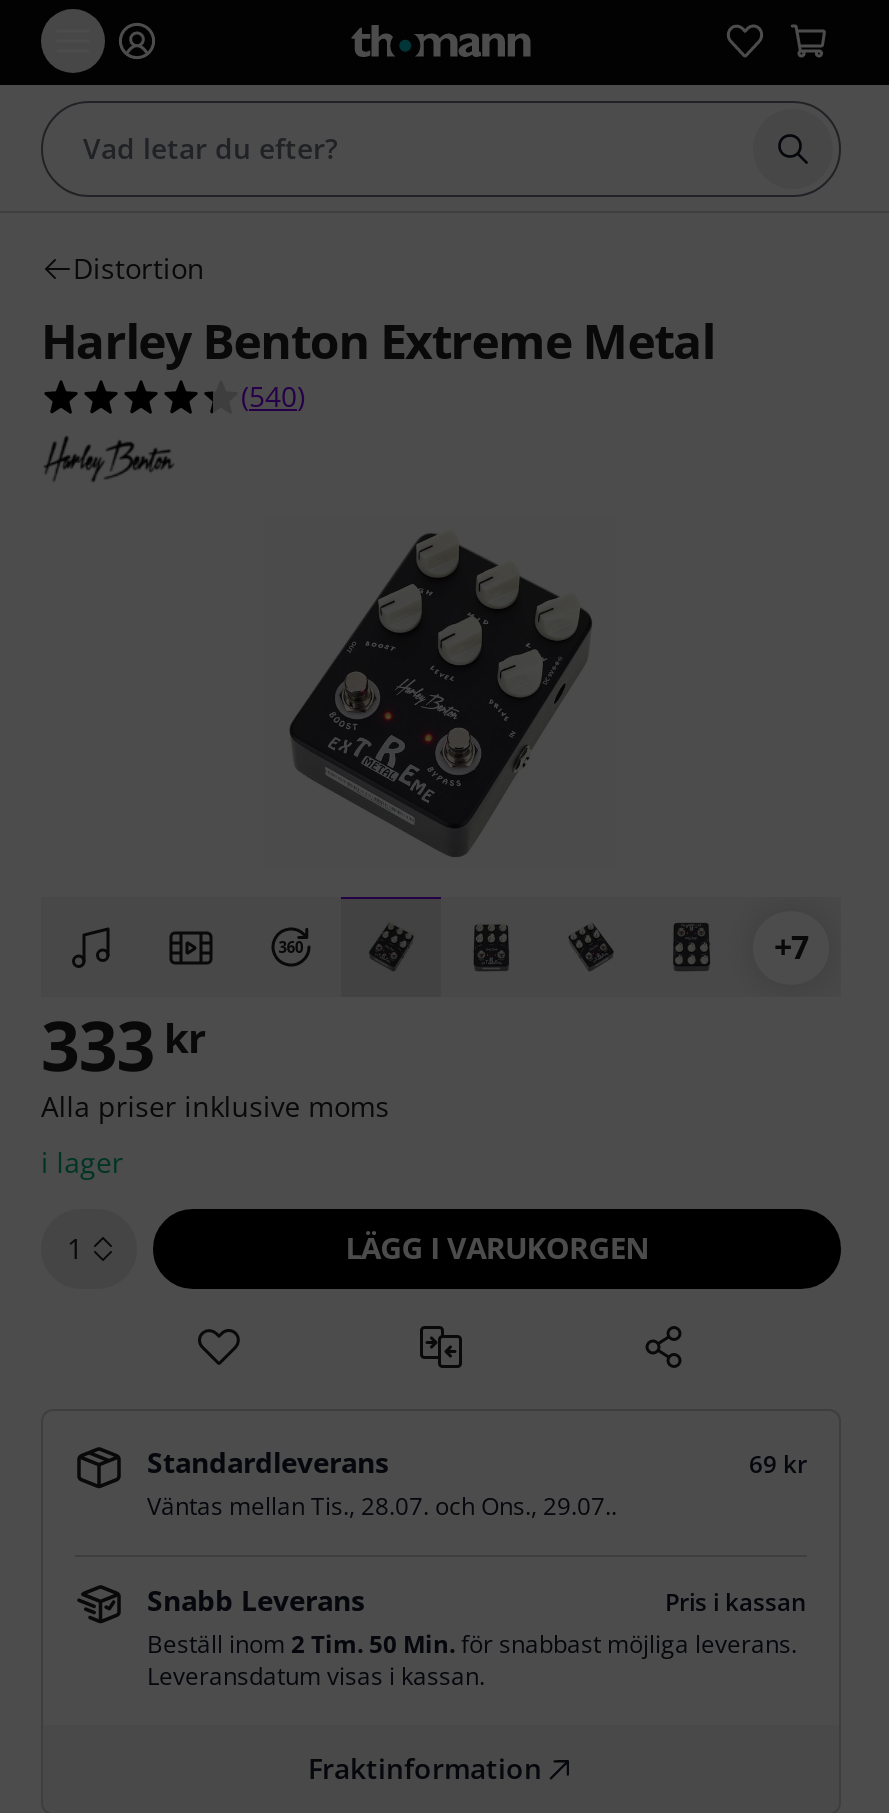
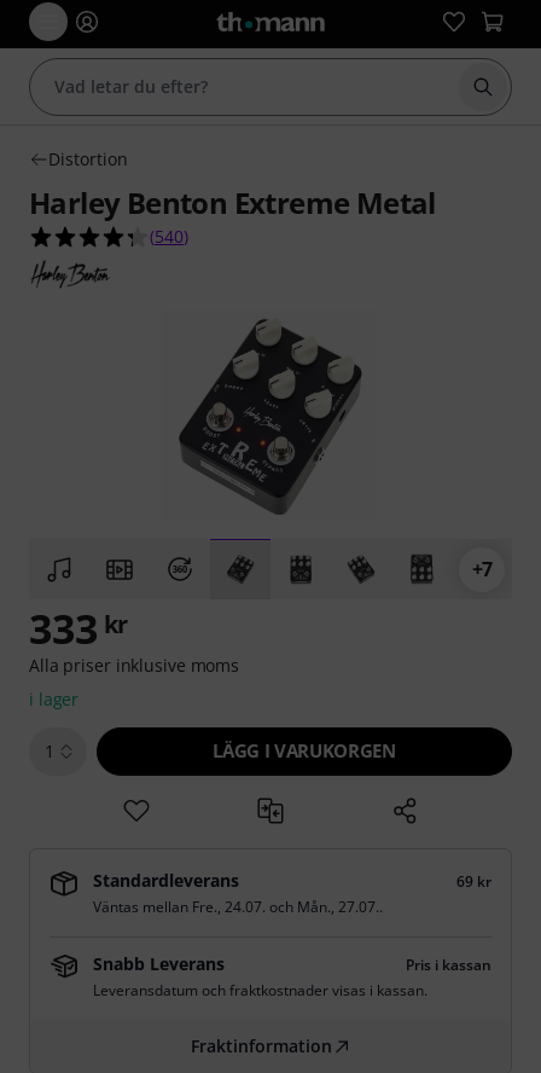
[147,1489,617,1523] Väntas mellan Tis., 28.07. och Ons., 29.07.. -> [93,897,383,917] Väntas mellan Fre., 24.07. och Mån., 27.07..
[147,1627,797,1693] Beställ inom 2 Tim. 50 Min. för snabbast möjliga leverans. | Leveransdatum visas i kassan. -> [93,980,427,1000] Leveransdatum och fraktkostnader visas i kassan.

